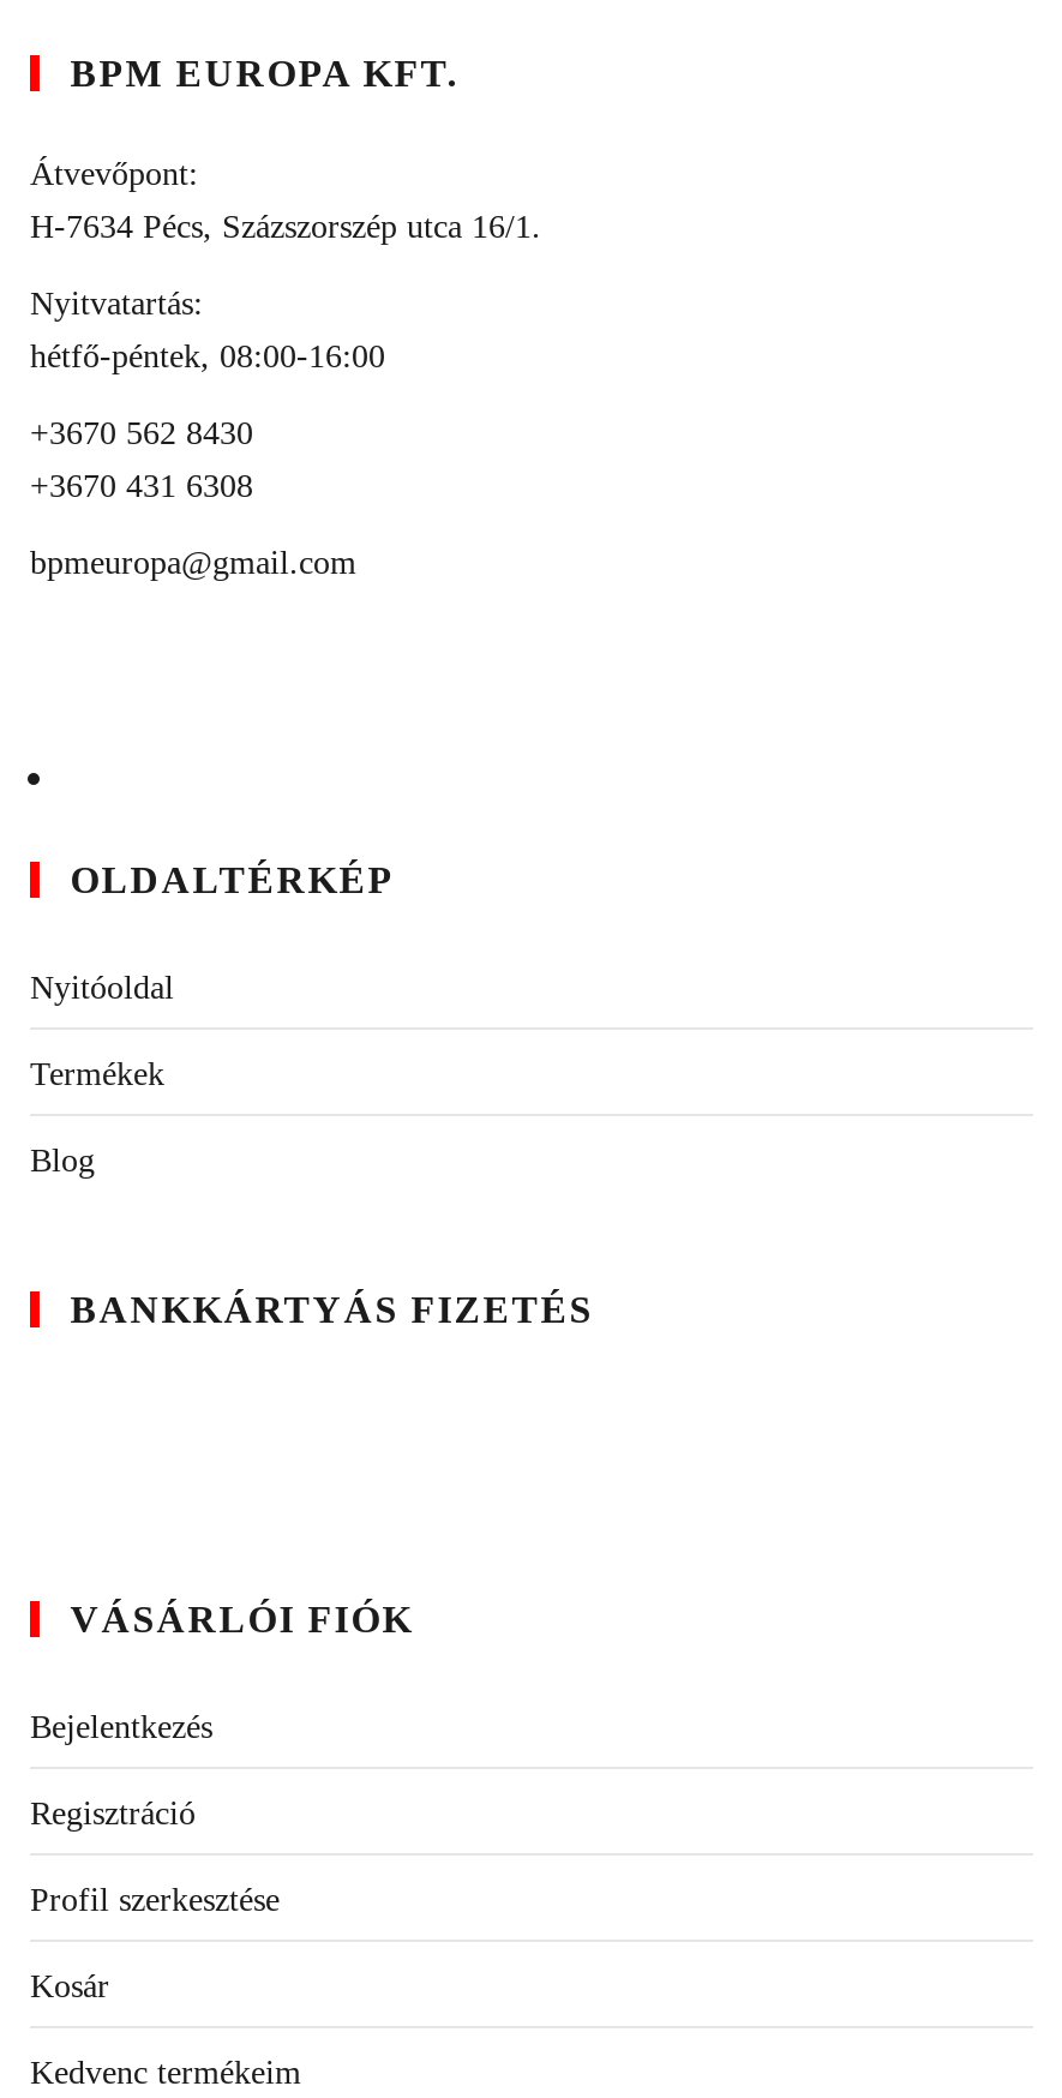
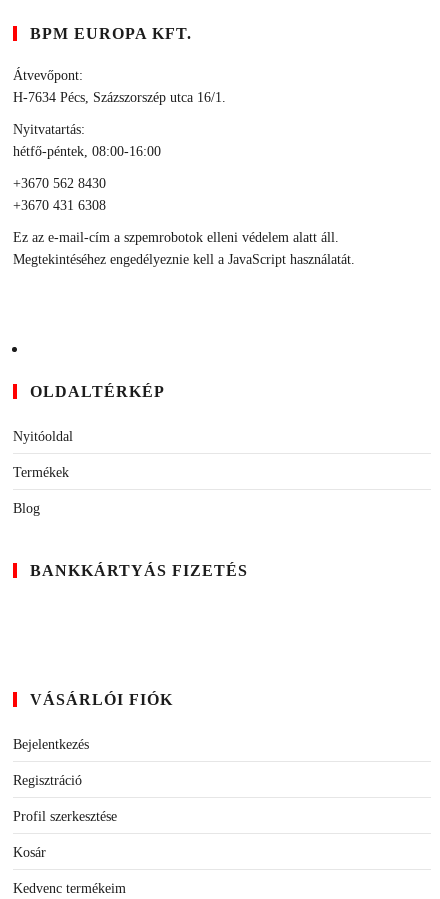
[30,545,356,581] bpmeuropa@gmail.com -> [13,230,355,267] Ez az e-mail-cím a szpemrobotok elleni védelem alatt áll. | Megtekintéséhez engedélyeznie kell a JavaScript használatát.

